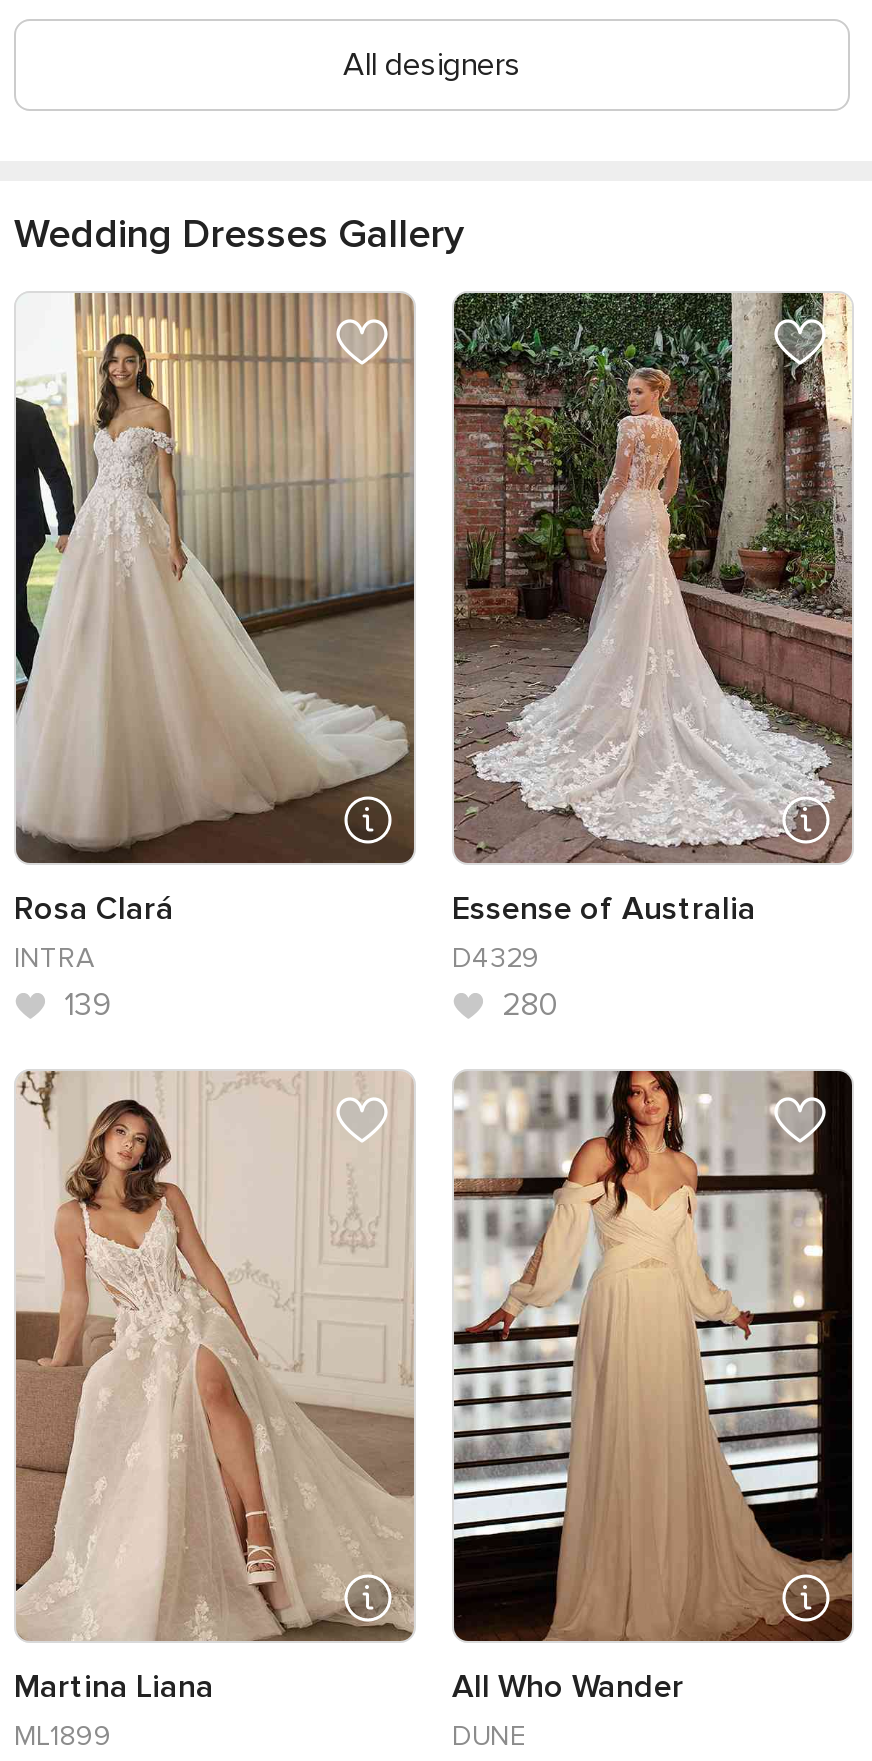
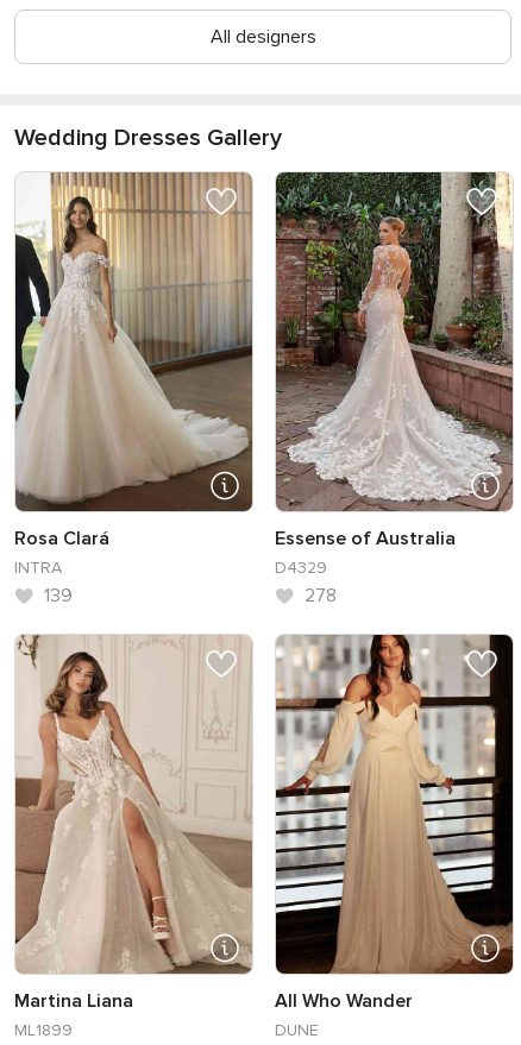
[502,985,558,1025] 280 -> [305,584,337,608] 278

